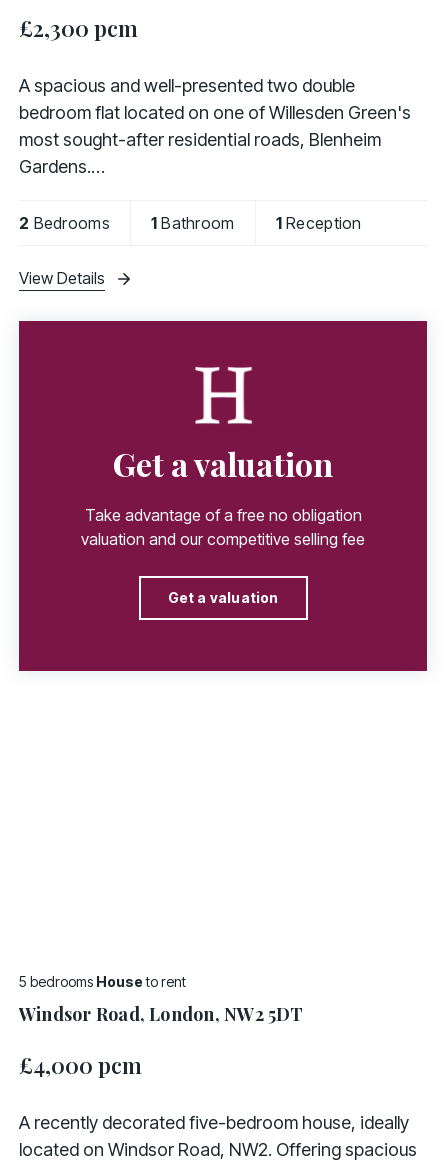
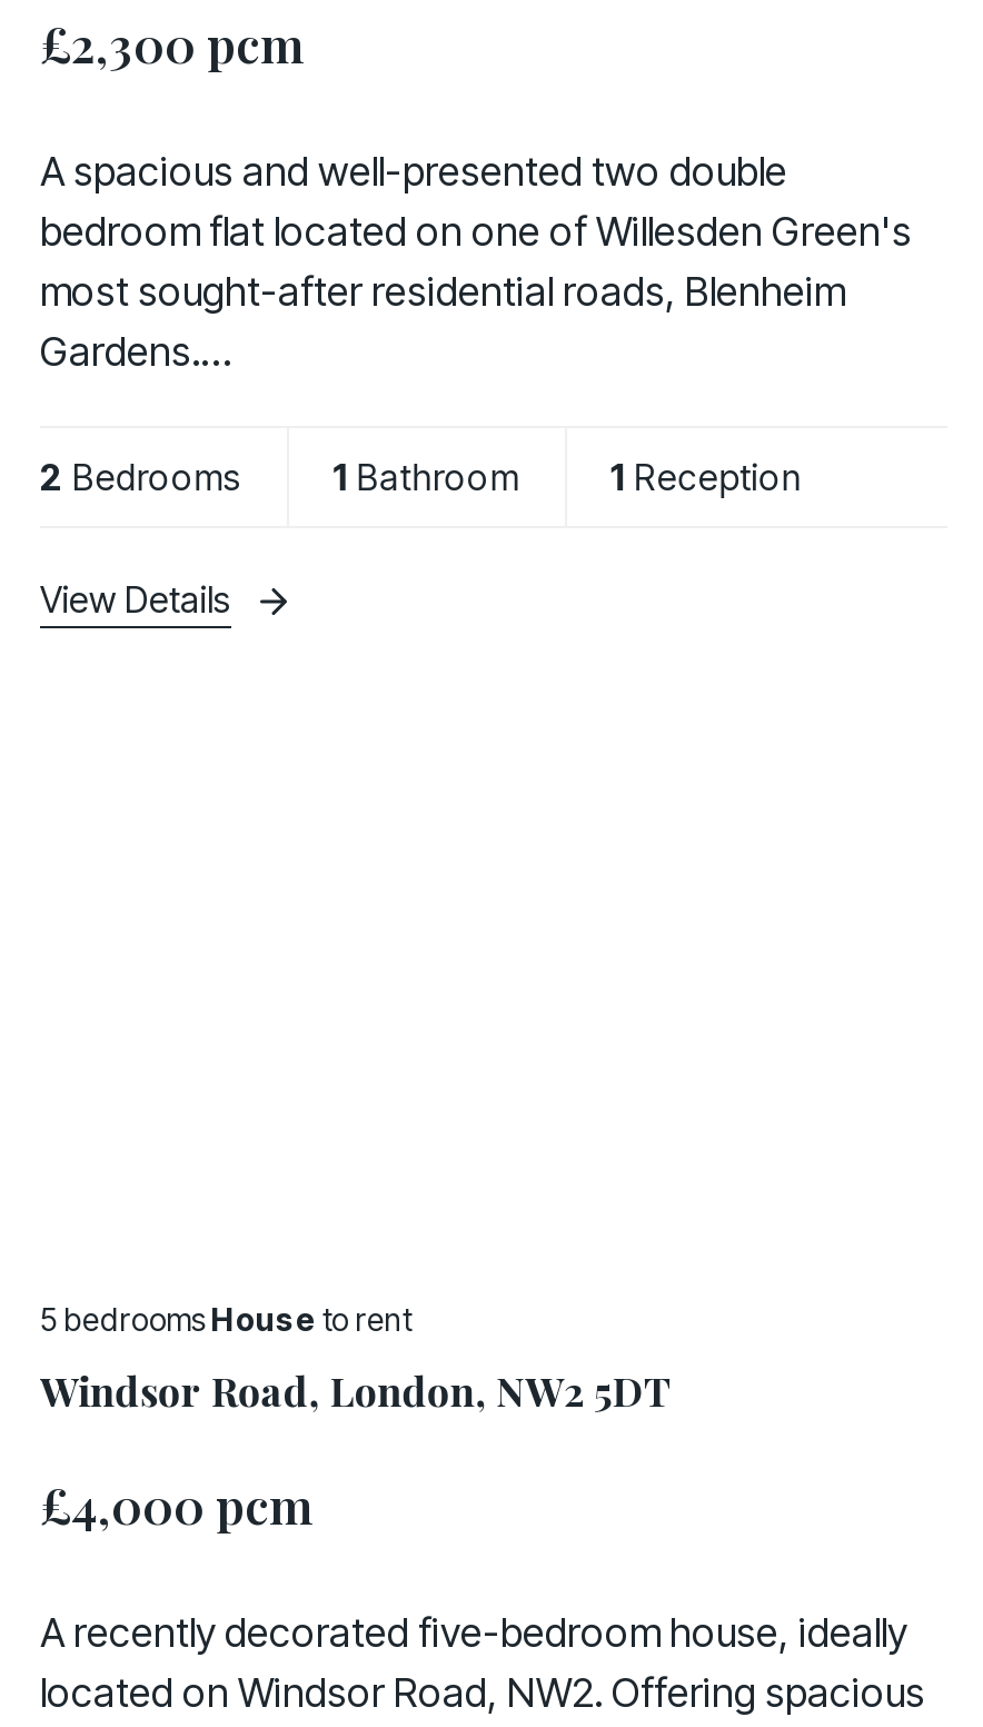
[18,320,428,672] [image] | Get a valuation | Take advantage of a free no obligation | valuation and our competitive selling fee | Get a valuation -> none

